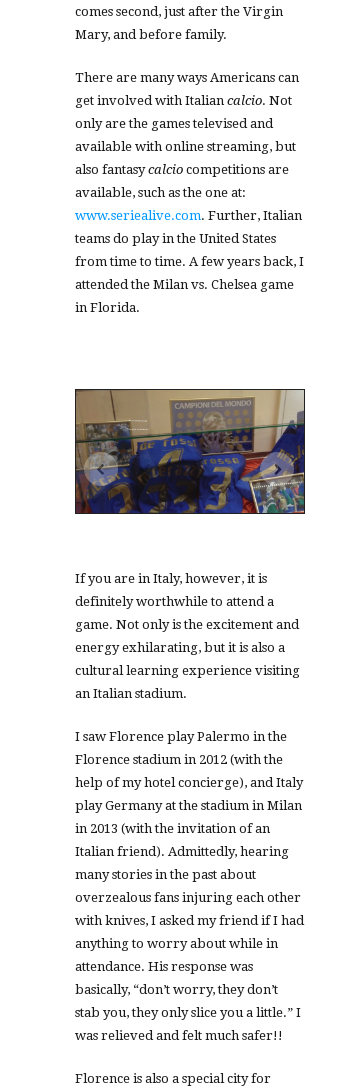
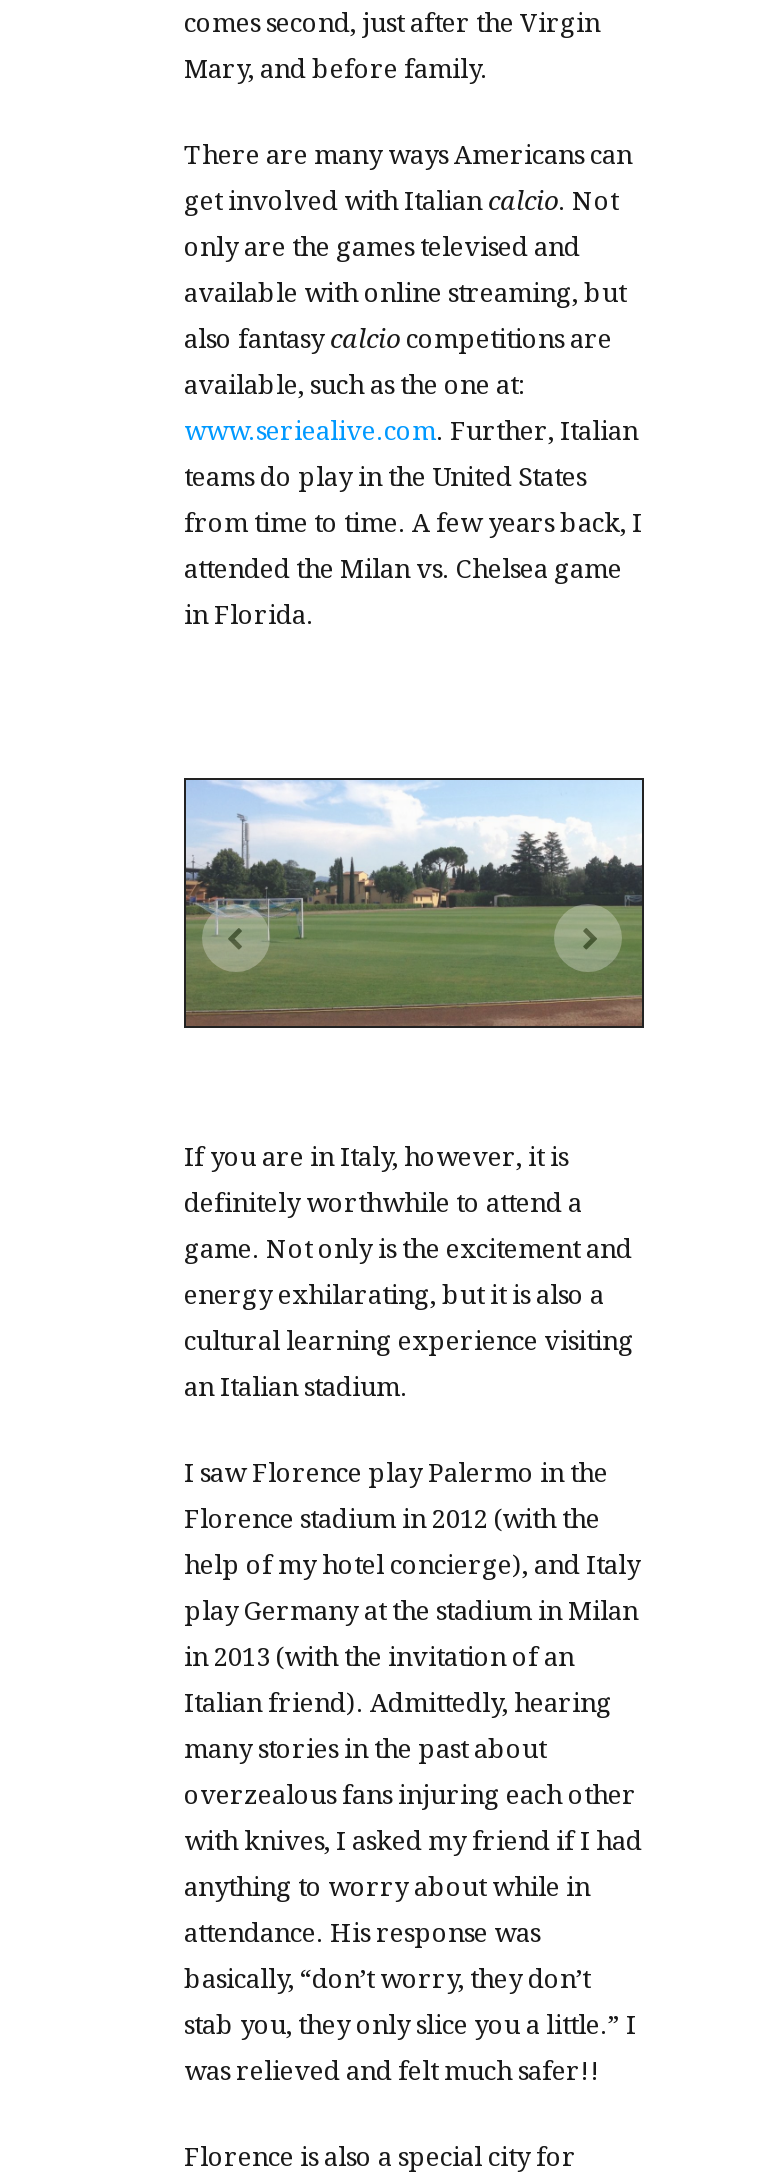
[75,389,305,514] [image] -> [184,778,644,1028] [image]

